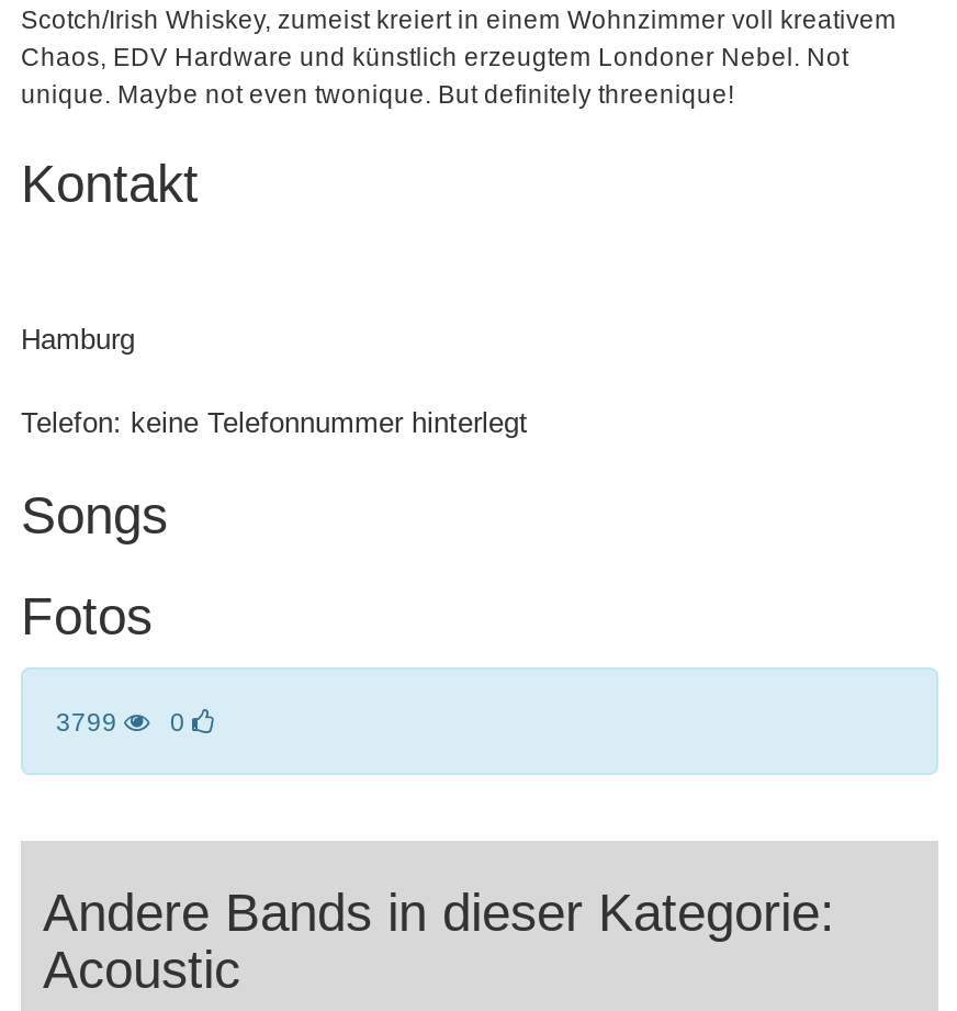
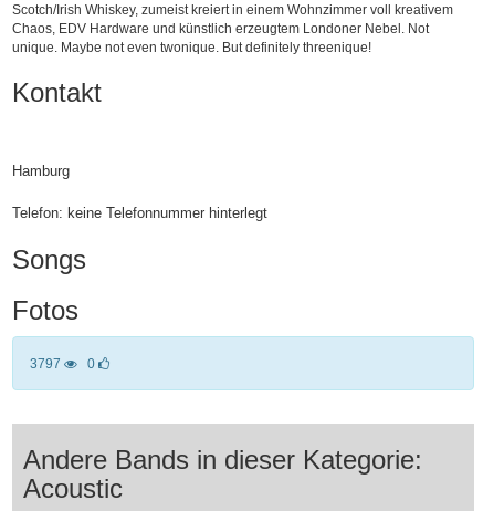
[56,707,185,735] 3799 0 -> [30,356,95,371] 3797 0

